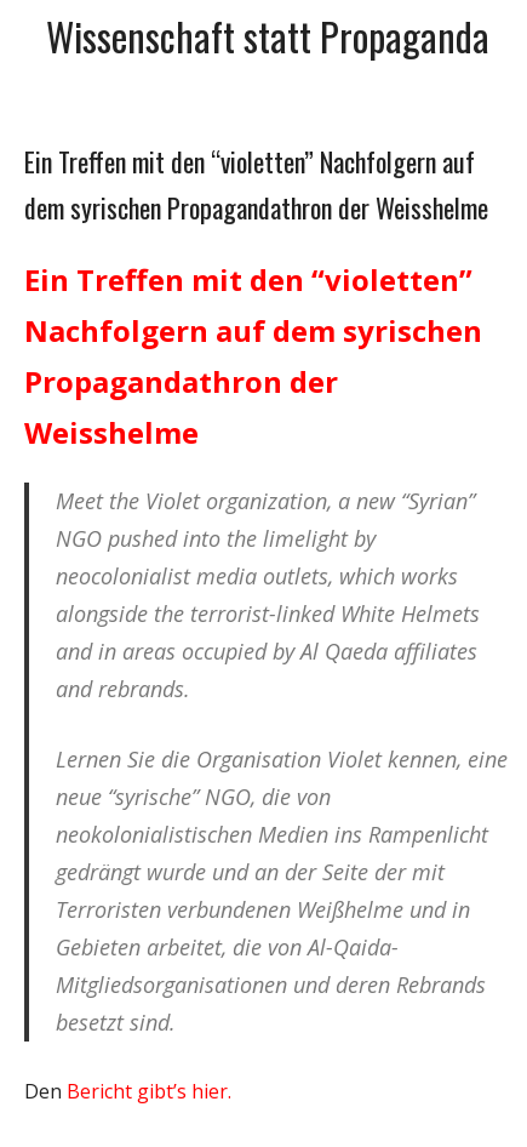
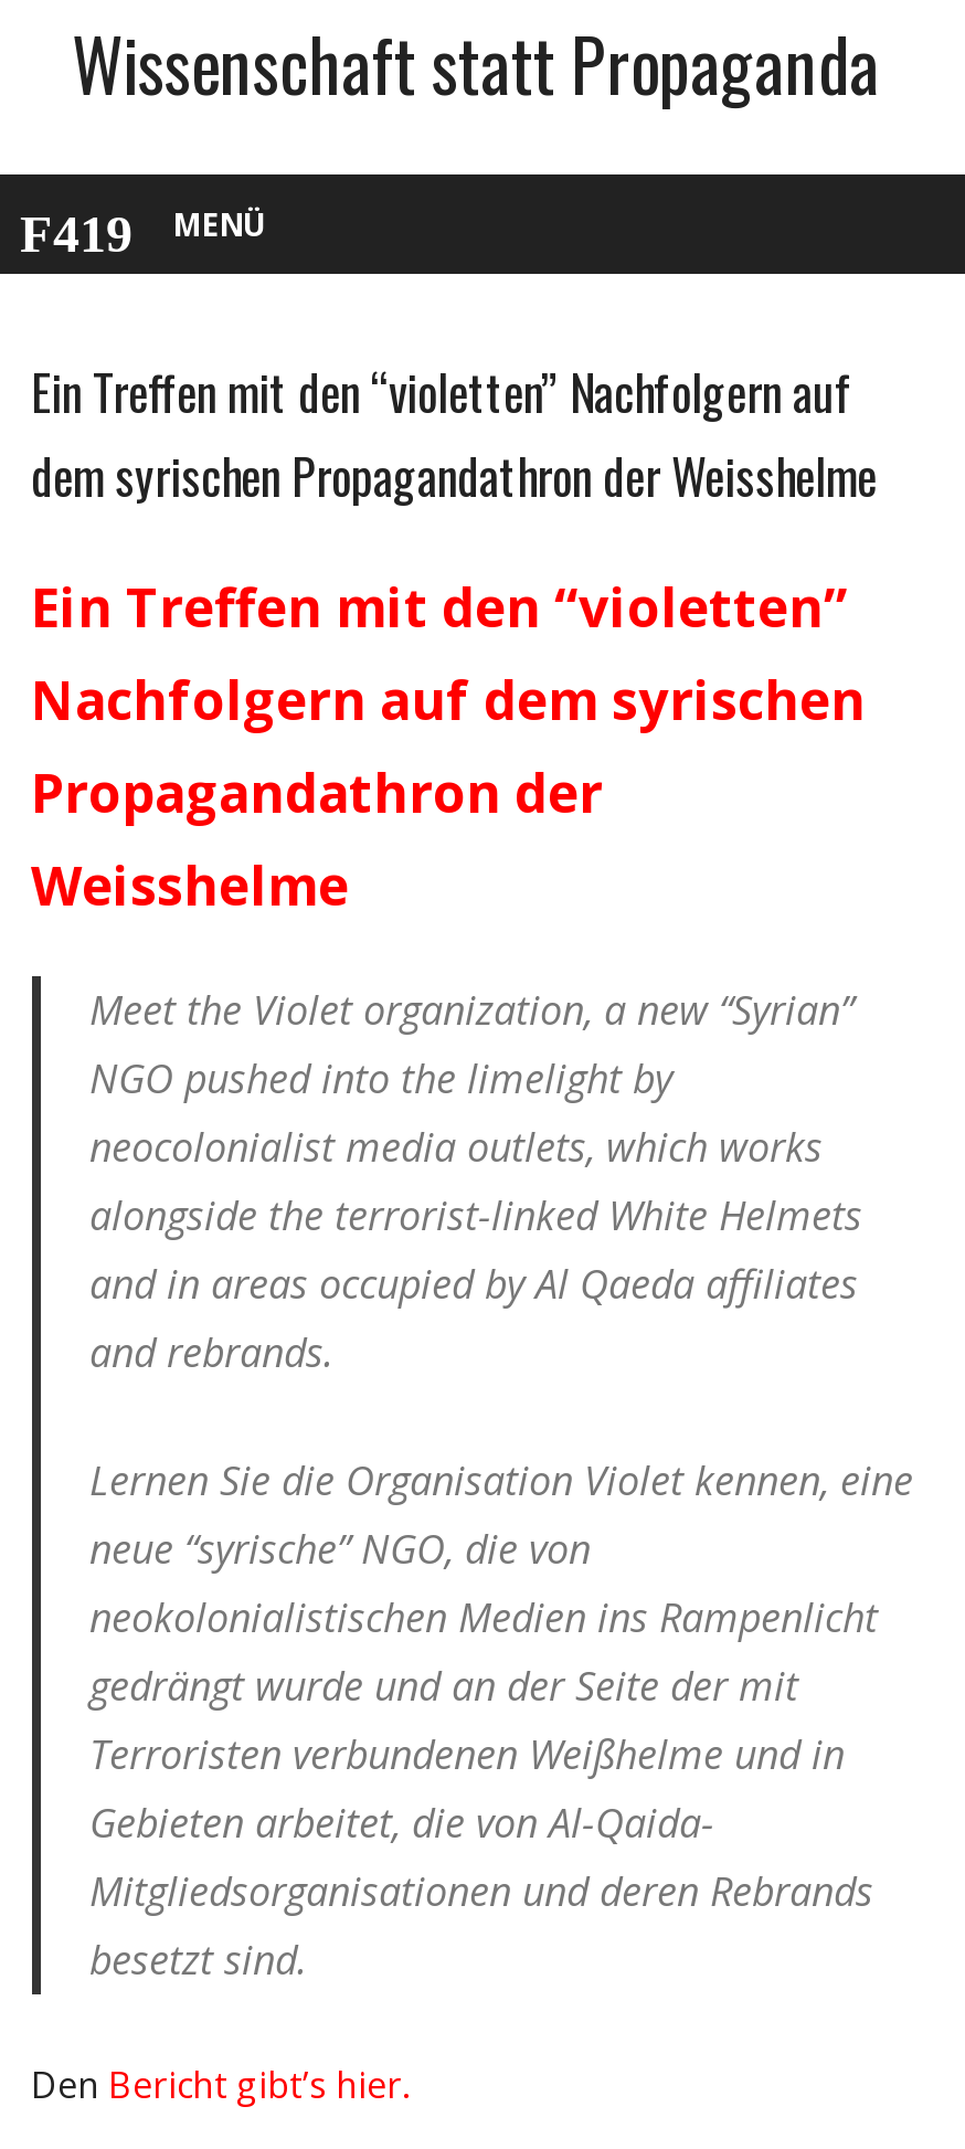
none -> [172,202,265,244] MENÜ

